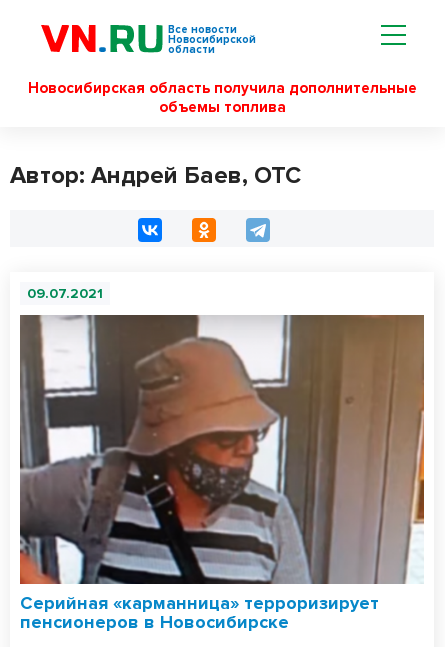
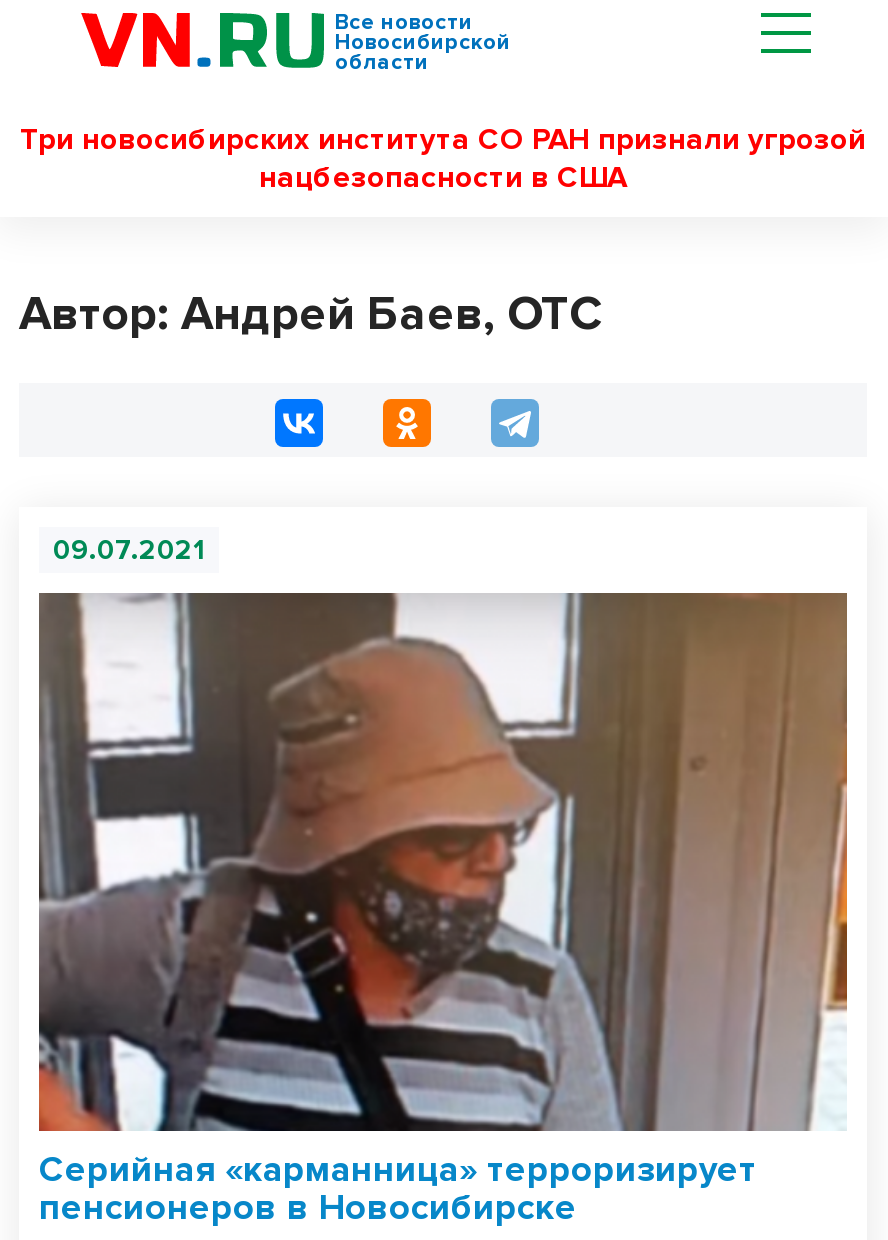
[27,79,416,116] Новосибирская область получила дополнительные | объемы топлива -> [20,121,866,195] Три новосибирских института СО РАН признали угрозой | нацбезопасности в США

